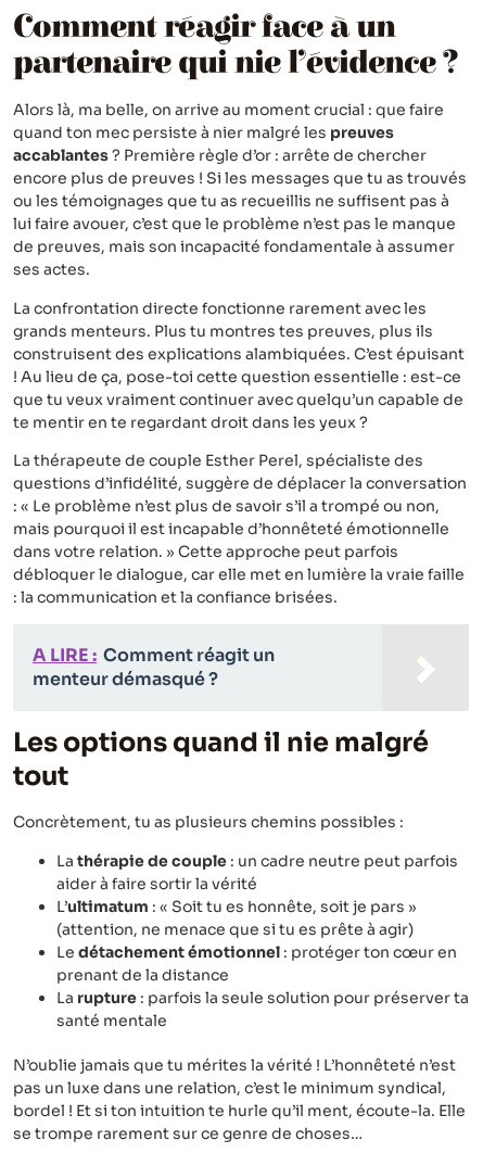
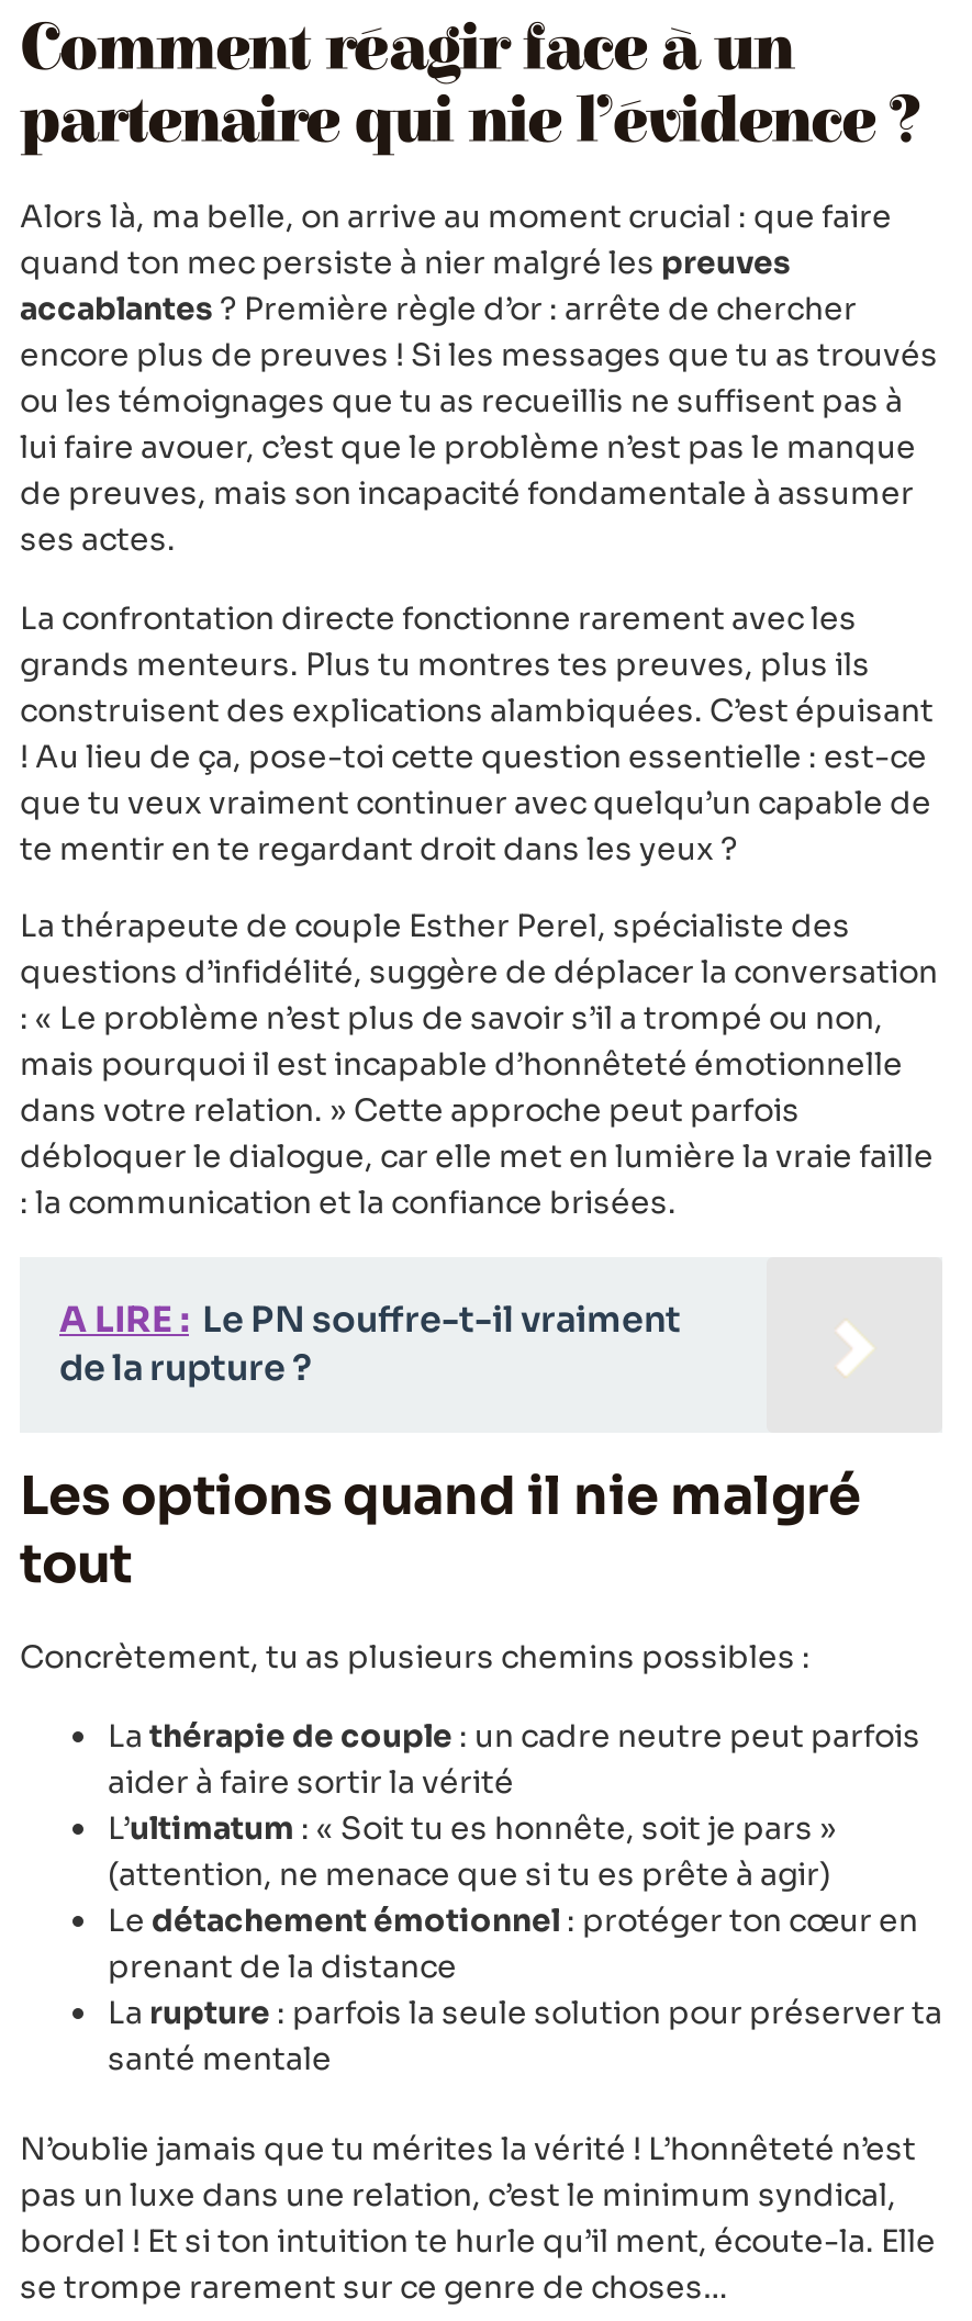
[33,644,275,691] A LIRE : Comment réagit un | menteur démasqué ? -> [59,1297,681,1392] A LIRE : Le PN souffre-t-il vraiment | de la rupture ?

